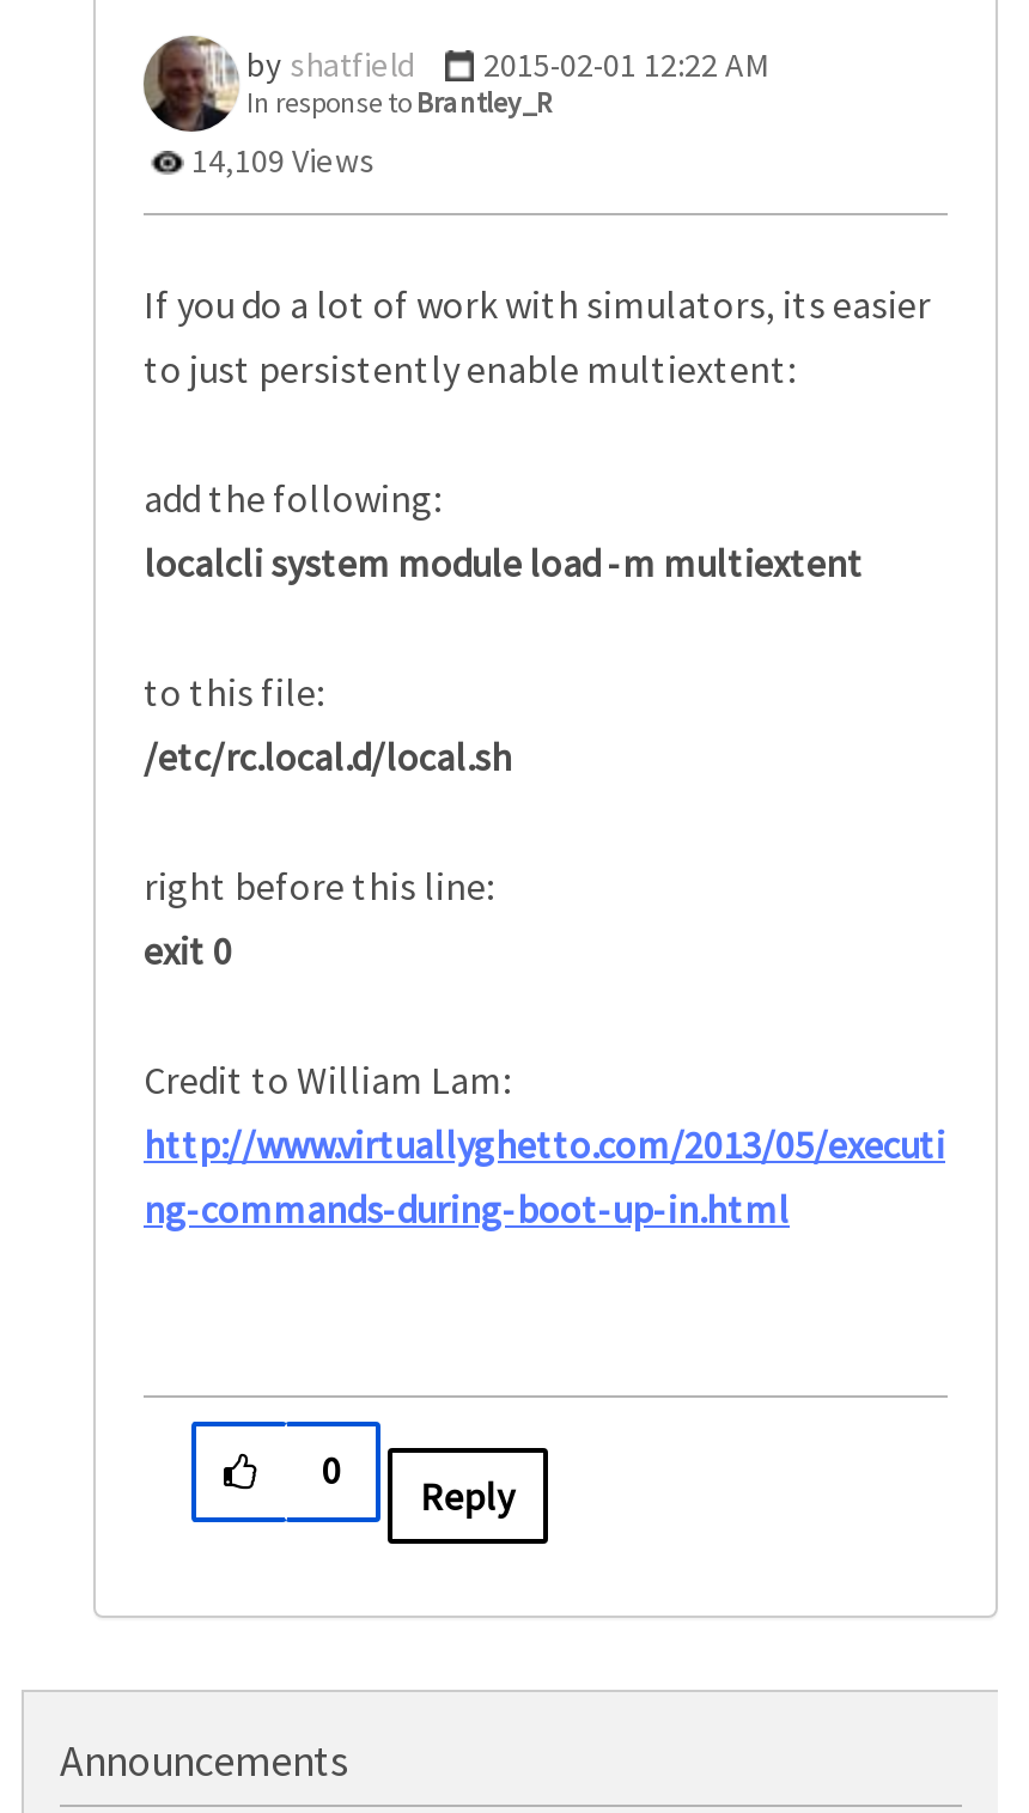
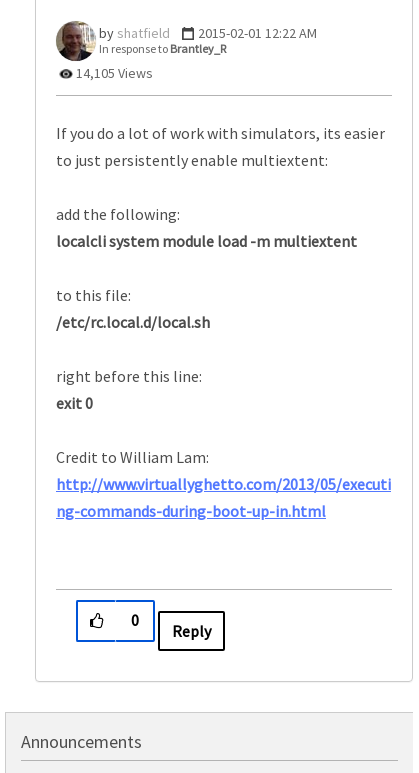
[184,138,376,181] 14,109 Views -> [73,64,153,82] 14,105 Views

